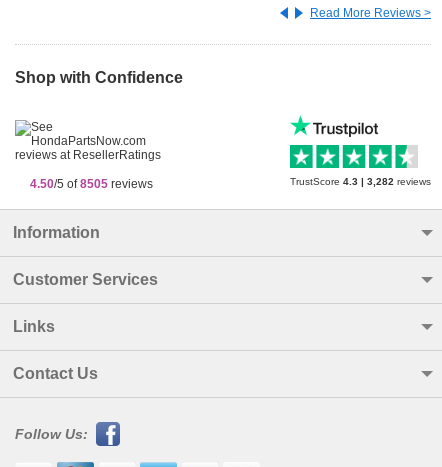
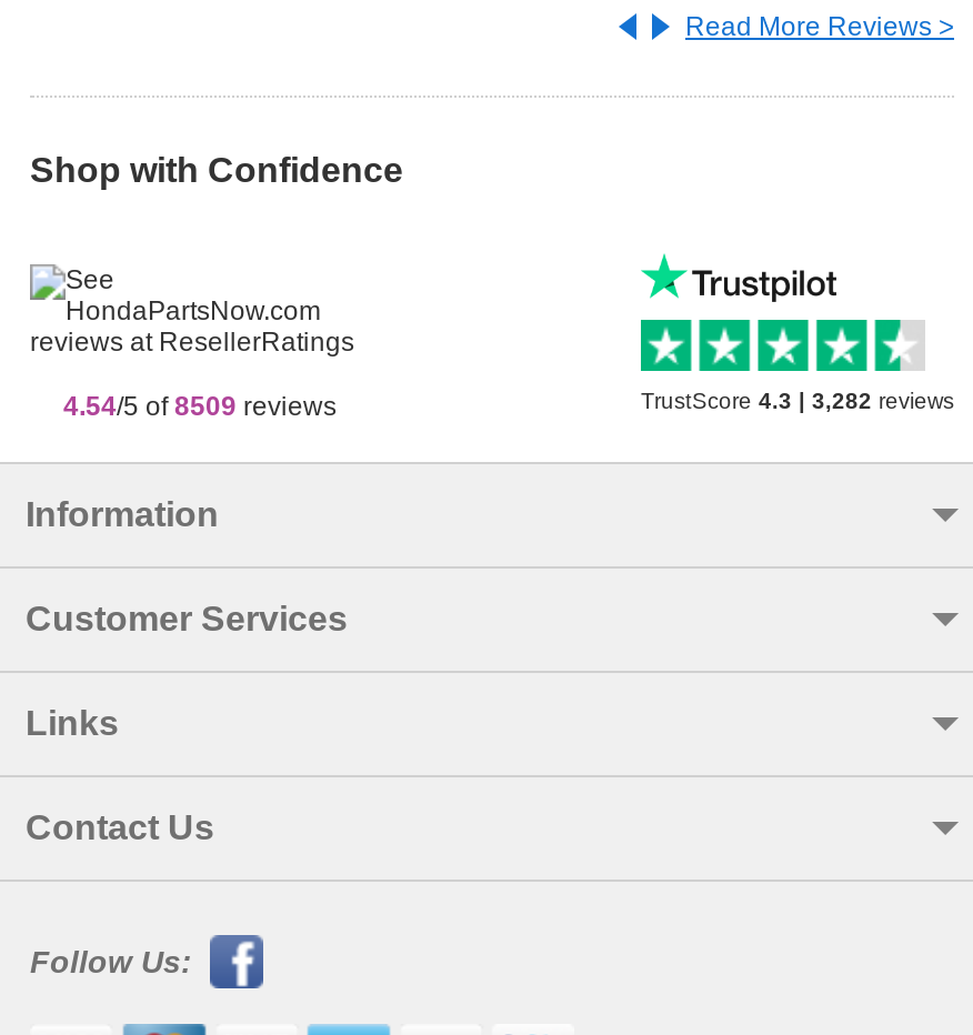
[30,177,153,191] 4.50/5 of 8505 reviews -> [63,391,337,422] 4.54/5 of 8509 reviews

